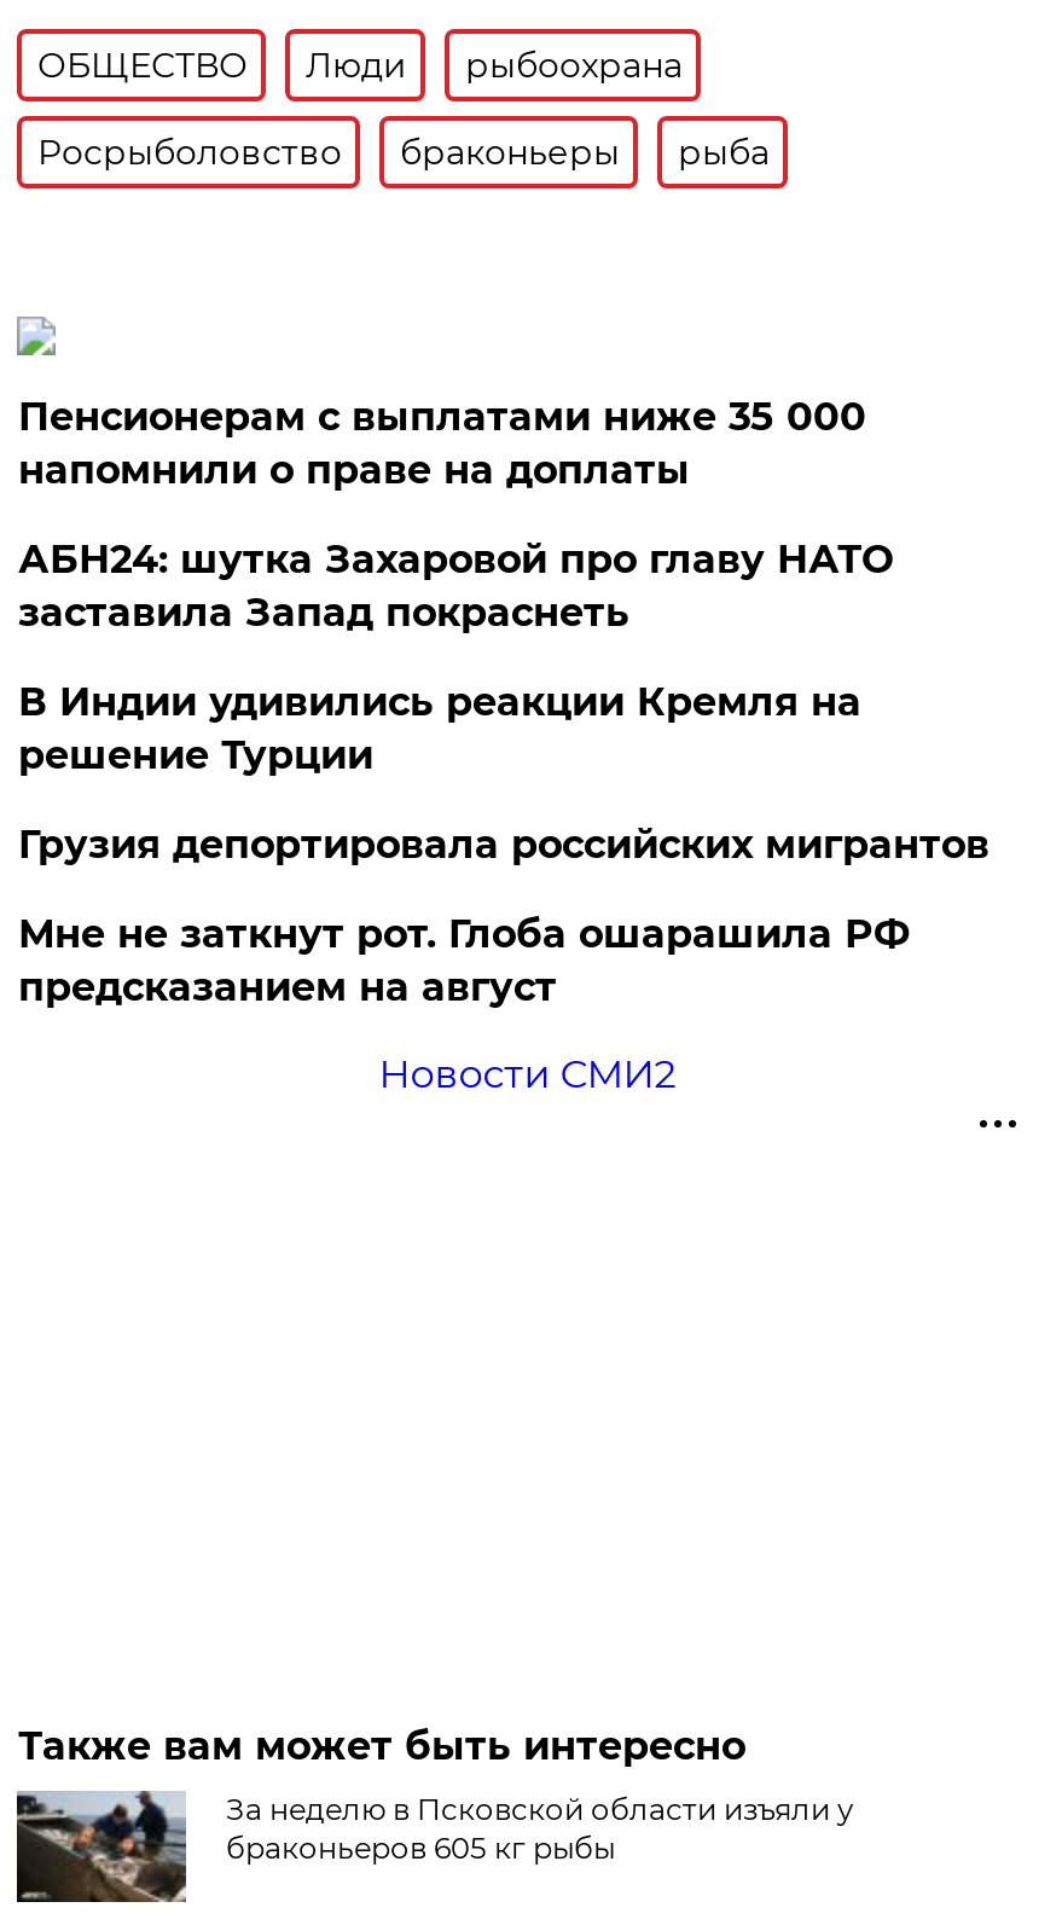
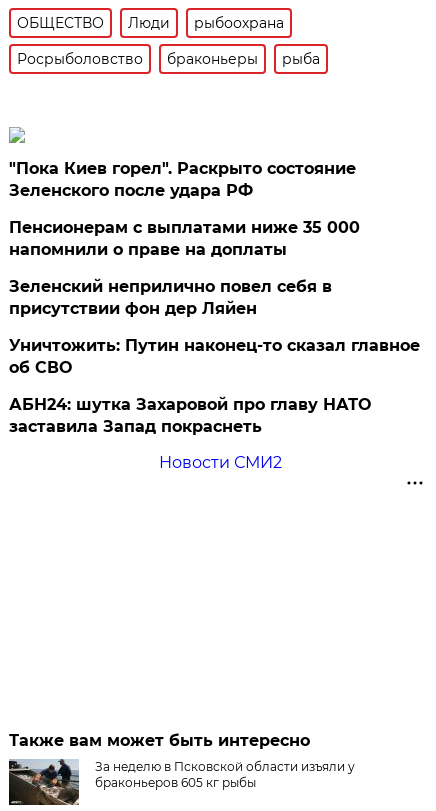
none -> [9,159,356,200] "Пока Киев горел". Раскрыто состояние | Зеленского после удара РФ
moved [18,394,866,493] -> [9,218,360,259]: Пенсионерам с выплатами ниже 35 000 | напомнили о праве на доплаты
none -> [9,277,420,377] Зеленский неприлично повел cебя в | присутствии фон дер Ляйен | Уничтожить: Путин наконец-то сказал главное | об СВО
moved [18,536,893,635] -> [9,395,371,436]: АБН24: шутка Захаровой про главу НАТО | заставила Запад покраснеть
[18,679,989,1010] В Индии удивились реакции Кремля на | решение Турции | Грузия депортировала российских мигрантов | Мне не заткнут рот. Глоба ошарашила РФ | предсказанием на август -> none

